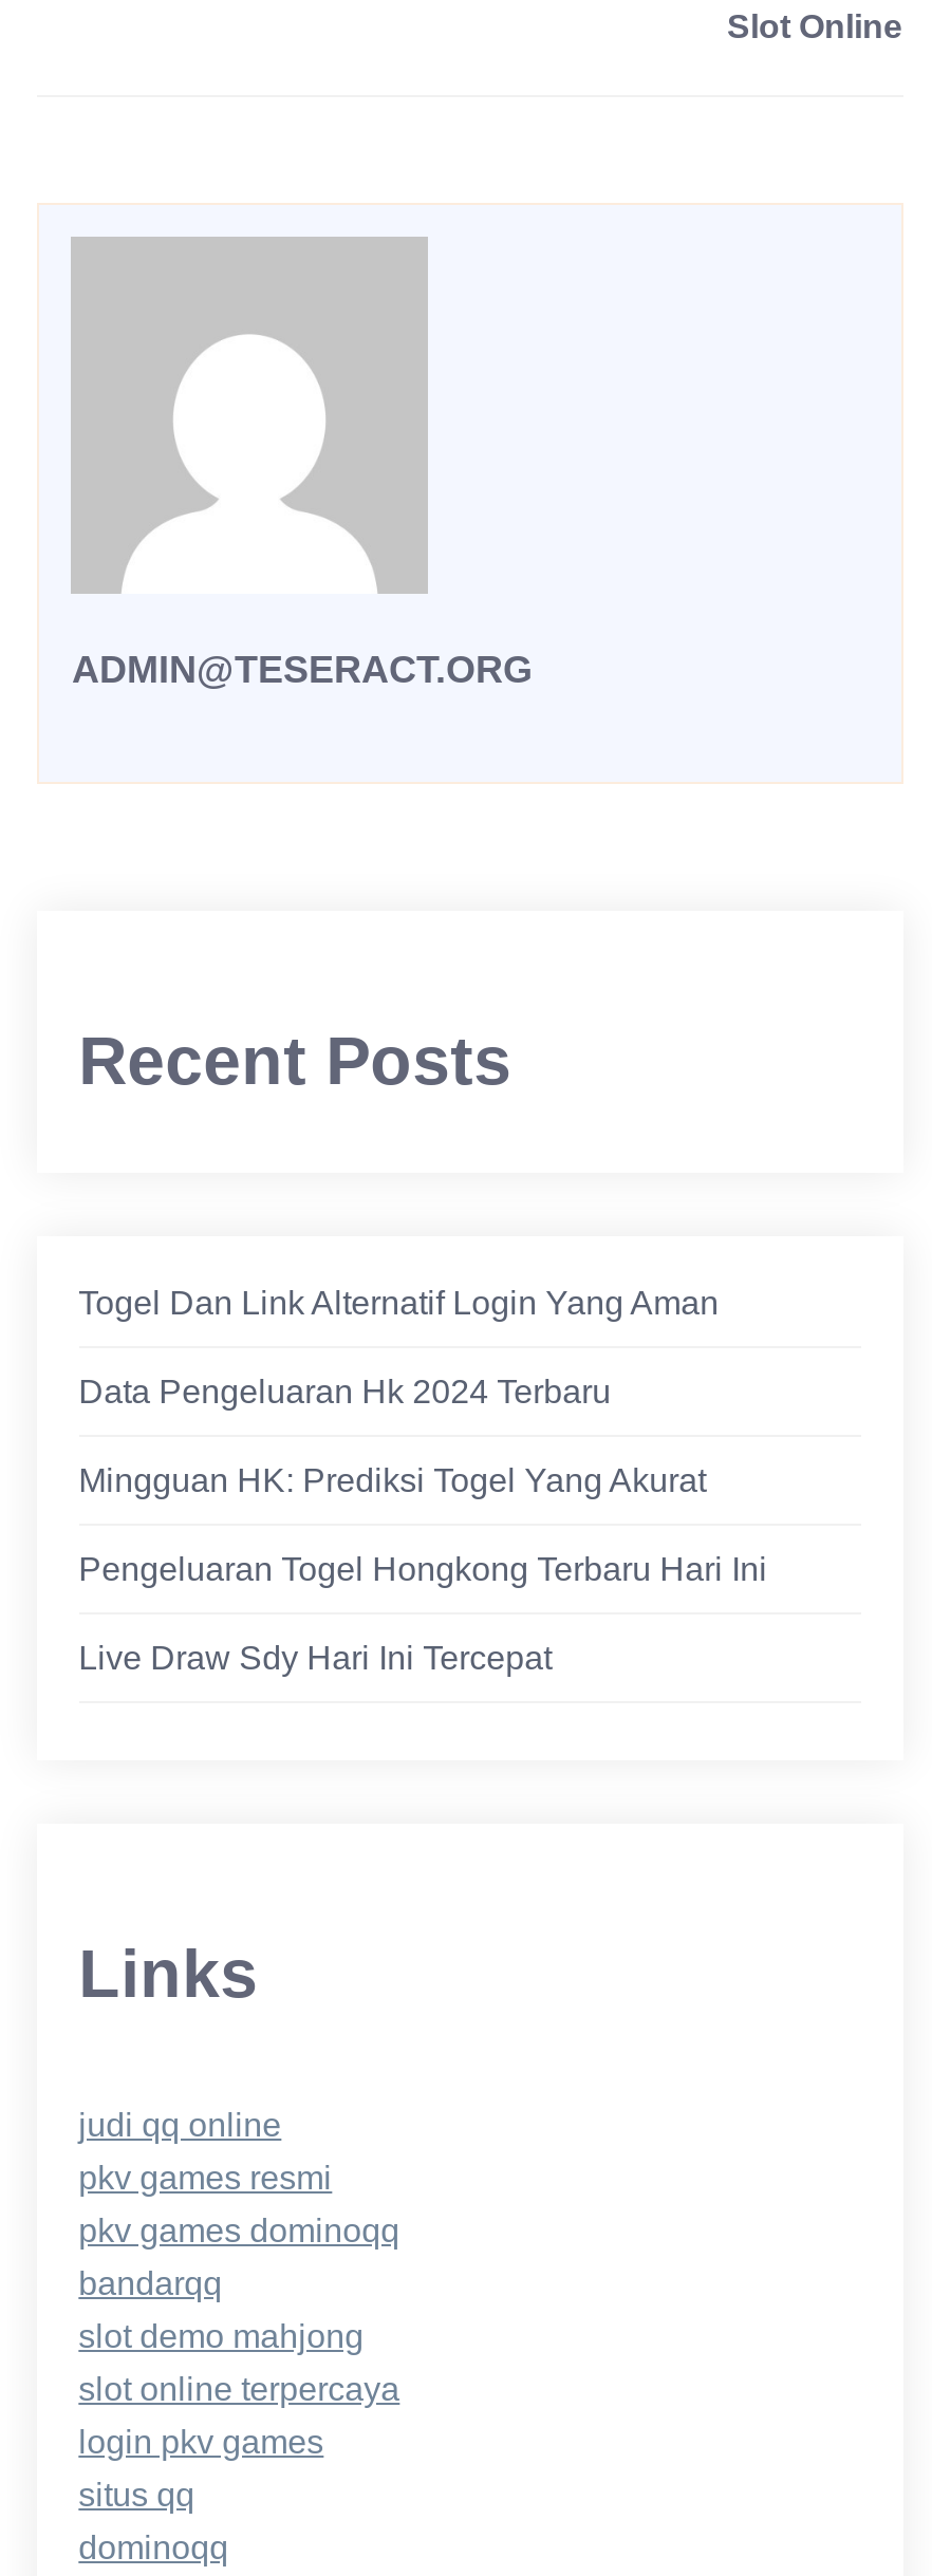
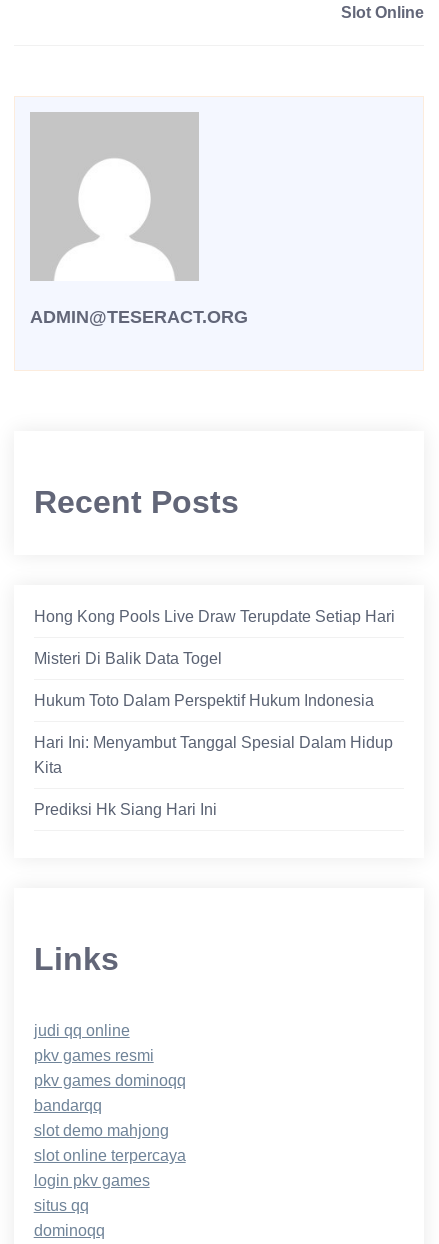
[79,1285,768,1676] Togel Dan Link Alternatif Login Yang Aman | Data Pengeluaran Hk 2024 Terbaru | Mingguan HK: Prediksi Togel Yang Akurat | Pengeluaran Togel Hongkong Terbaru Hari Ini | Live Draw Sdy Hari Ini Tercepat -> [34,608,395,818] Hong Kong Pools Live Draw Terupdate Setiap Hari | Misteri Di Balik Data Togel | Hukum Toto Dalam Perspektif Hukum Indonesia | Hari Ini: Menyambut Tanggal Spesial Dalam Hidup | Kita | Prediksi Hk Siang Hari Ini

